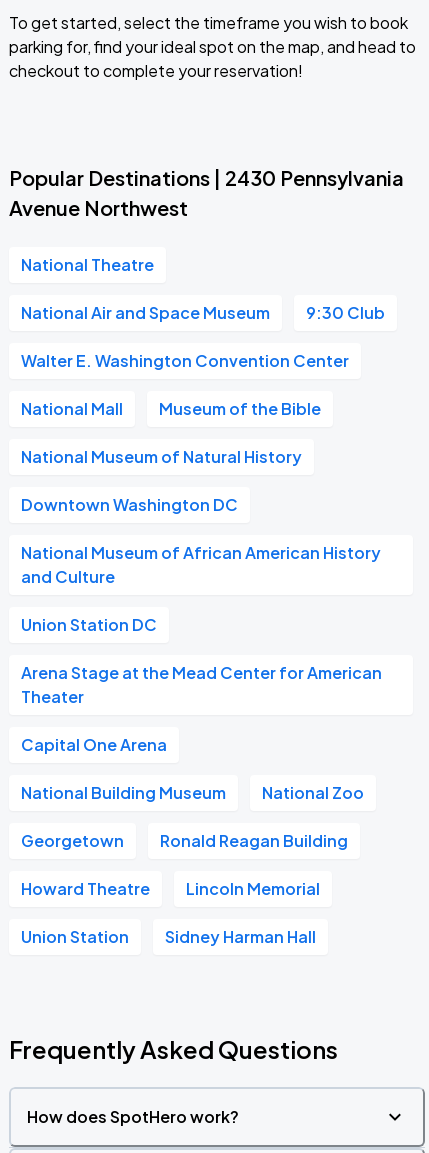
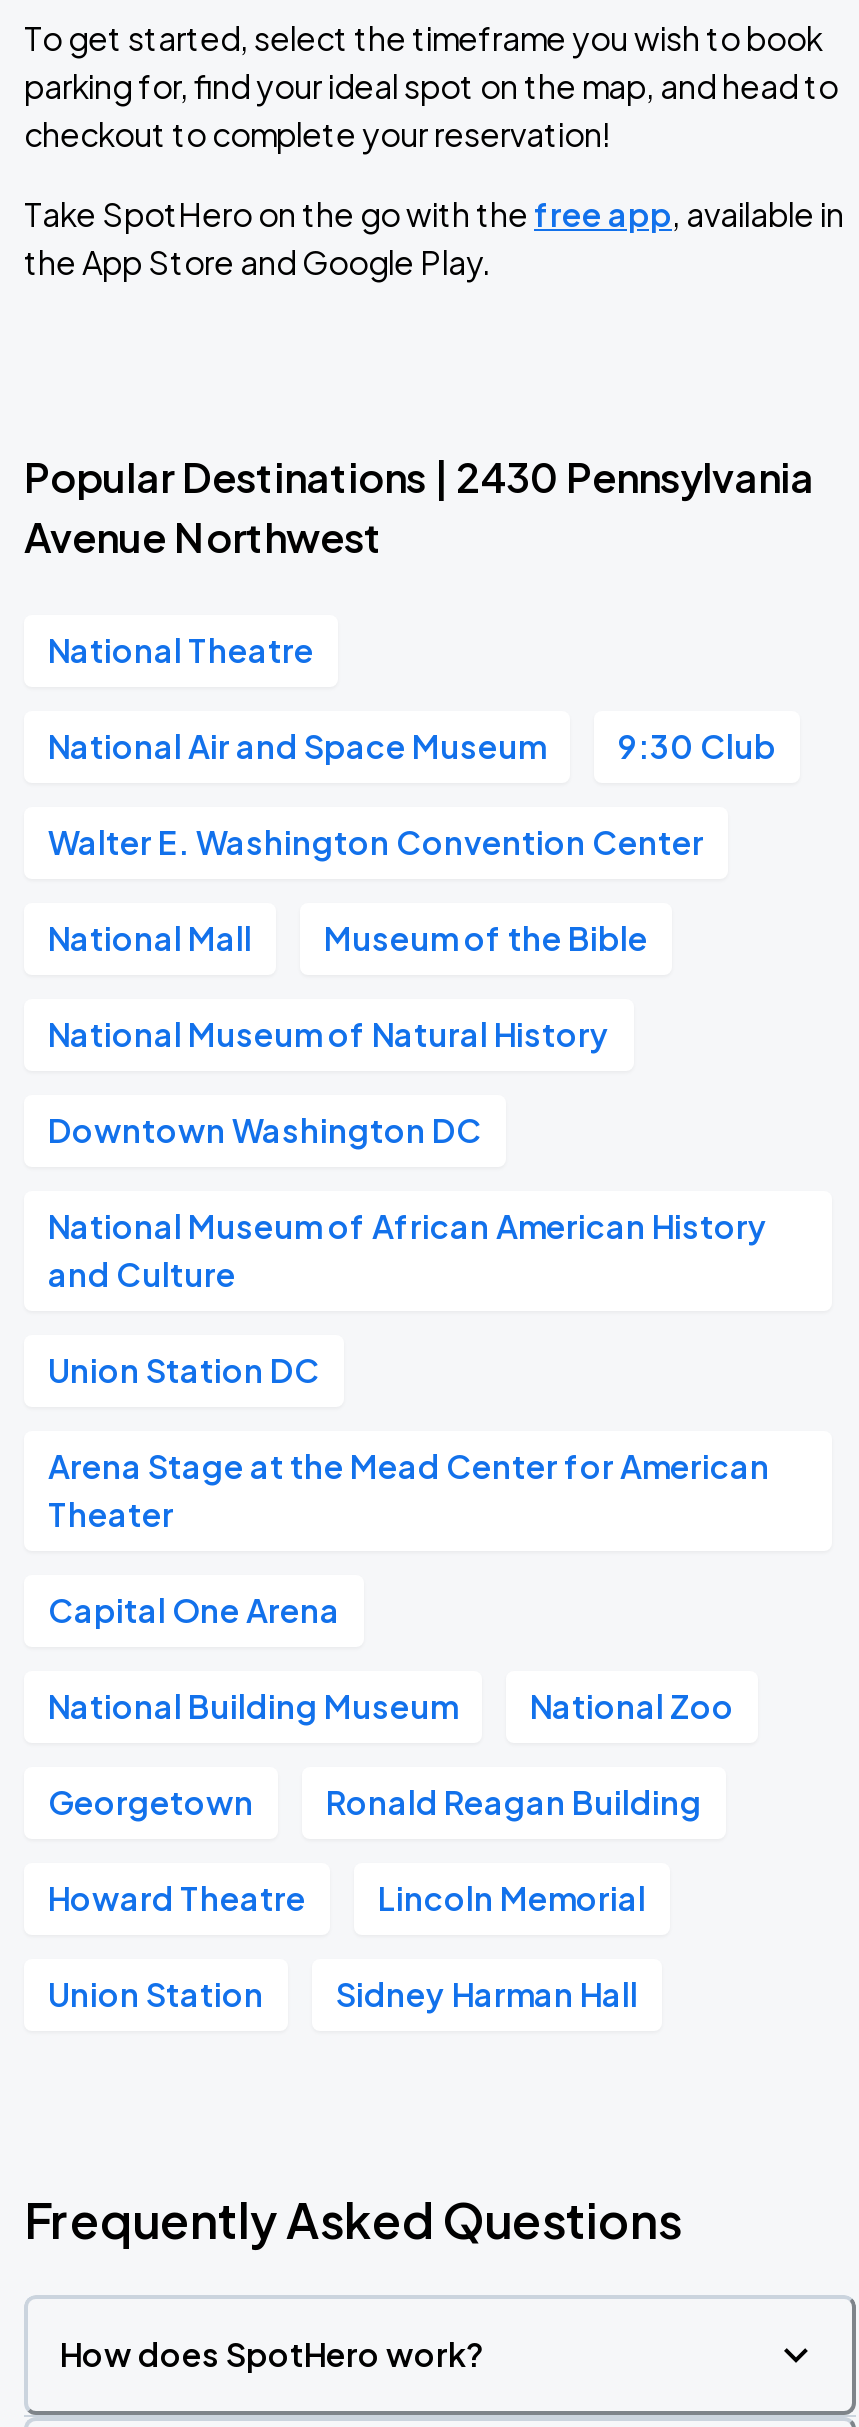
none -> [24,193,844,283] Take SpotHero on the go with the free app, available in | the App Store and Google Play.

